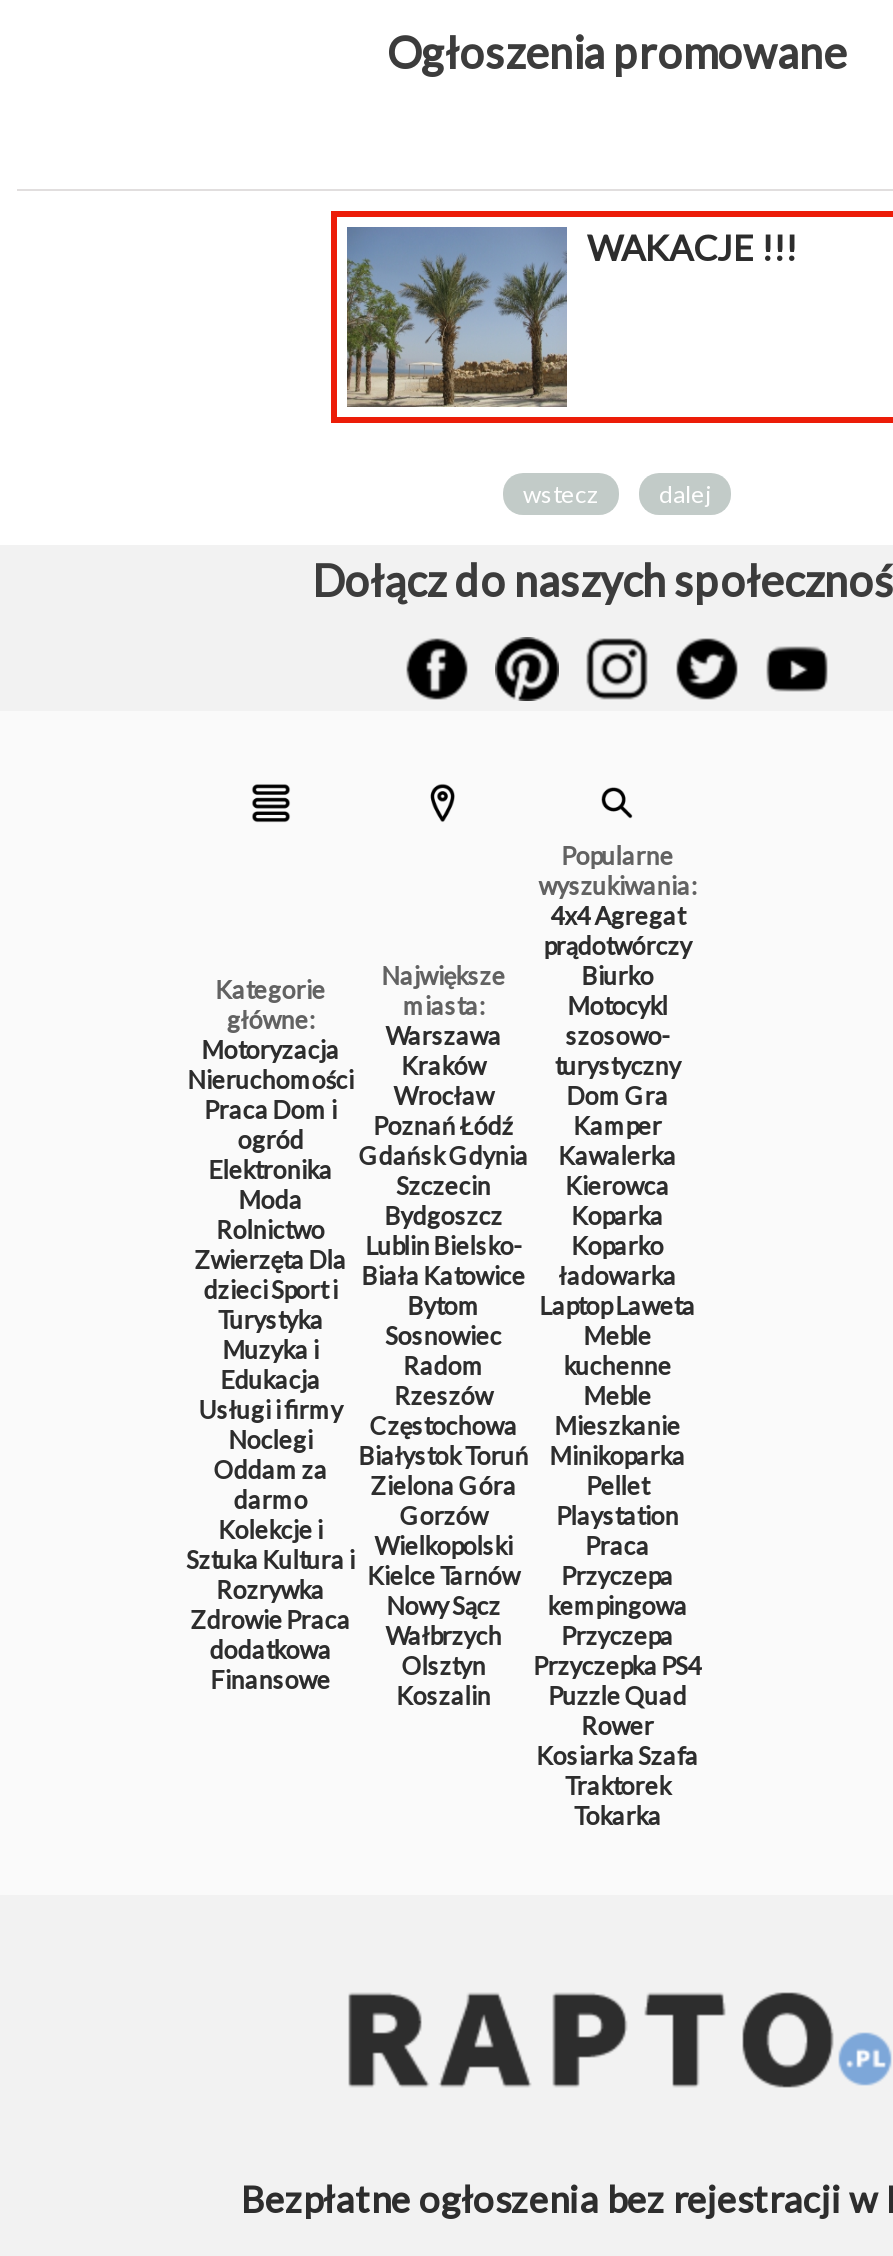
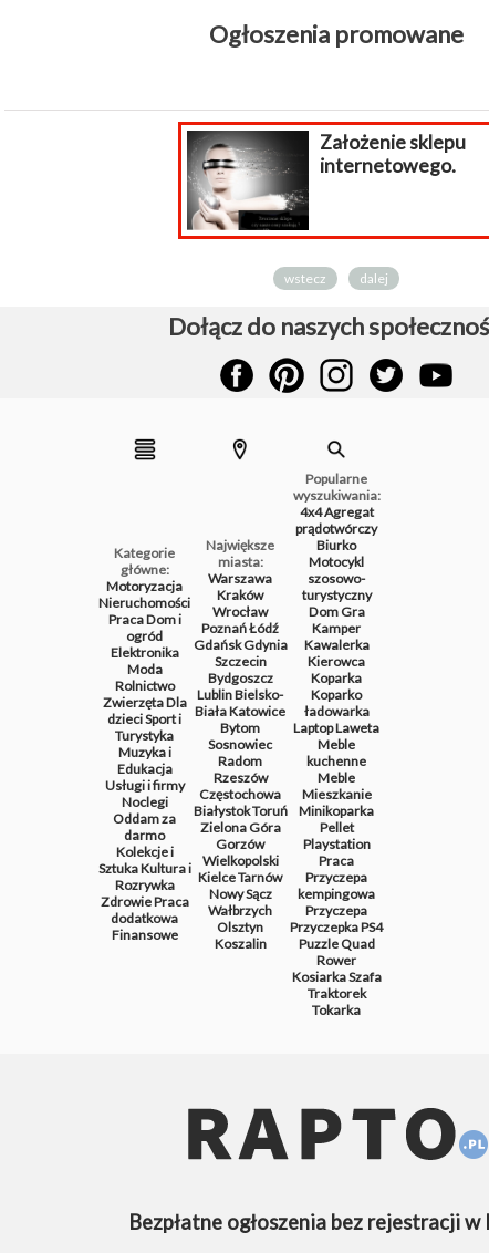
[345,225,797,409] [image] | WAKACJE !!! -> [186,130,466,231] [image] | Założenie sklepu | internetowego.

